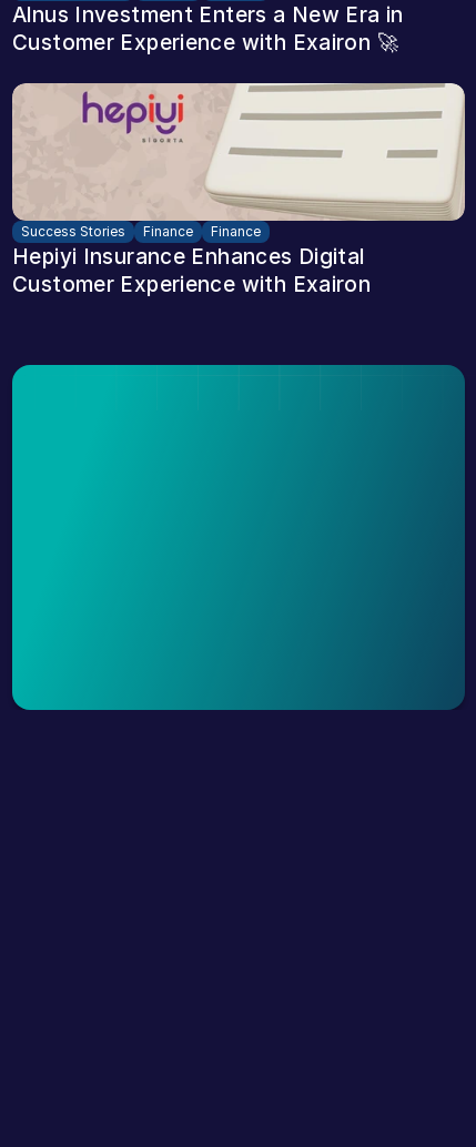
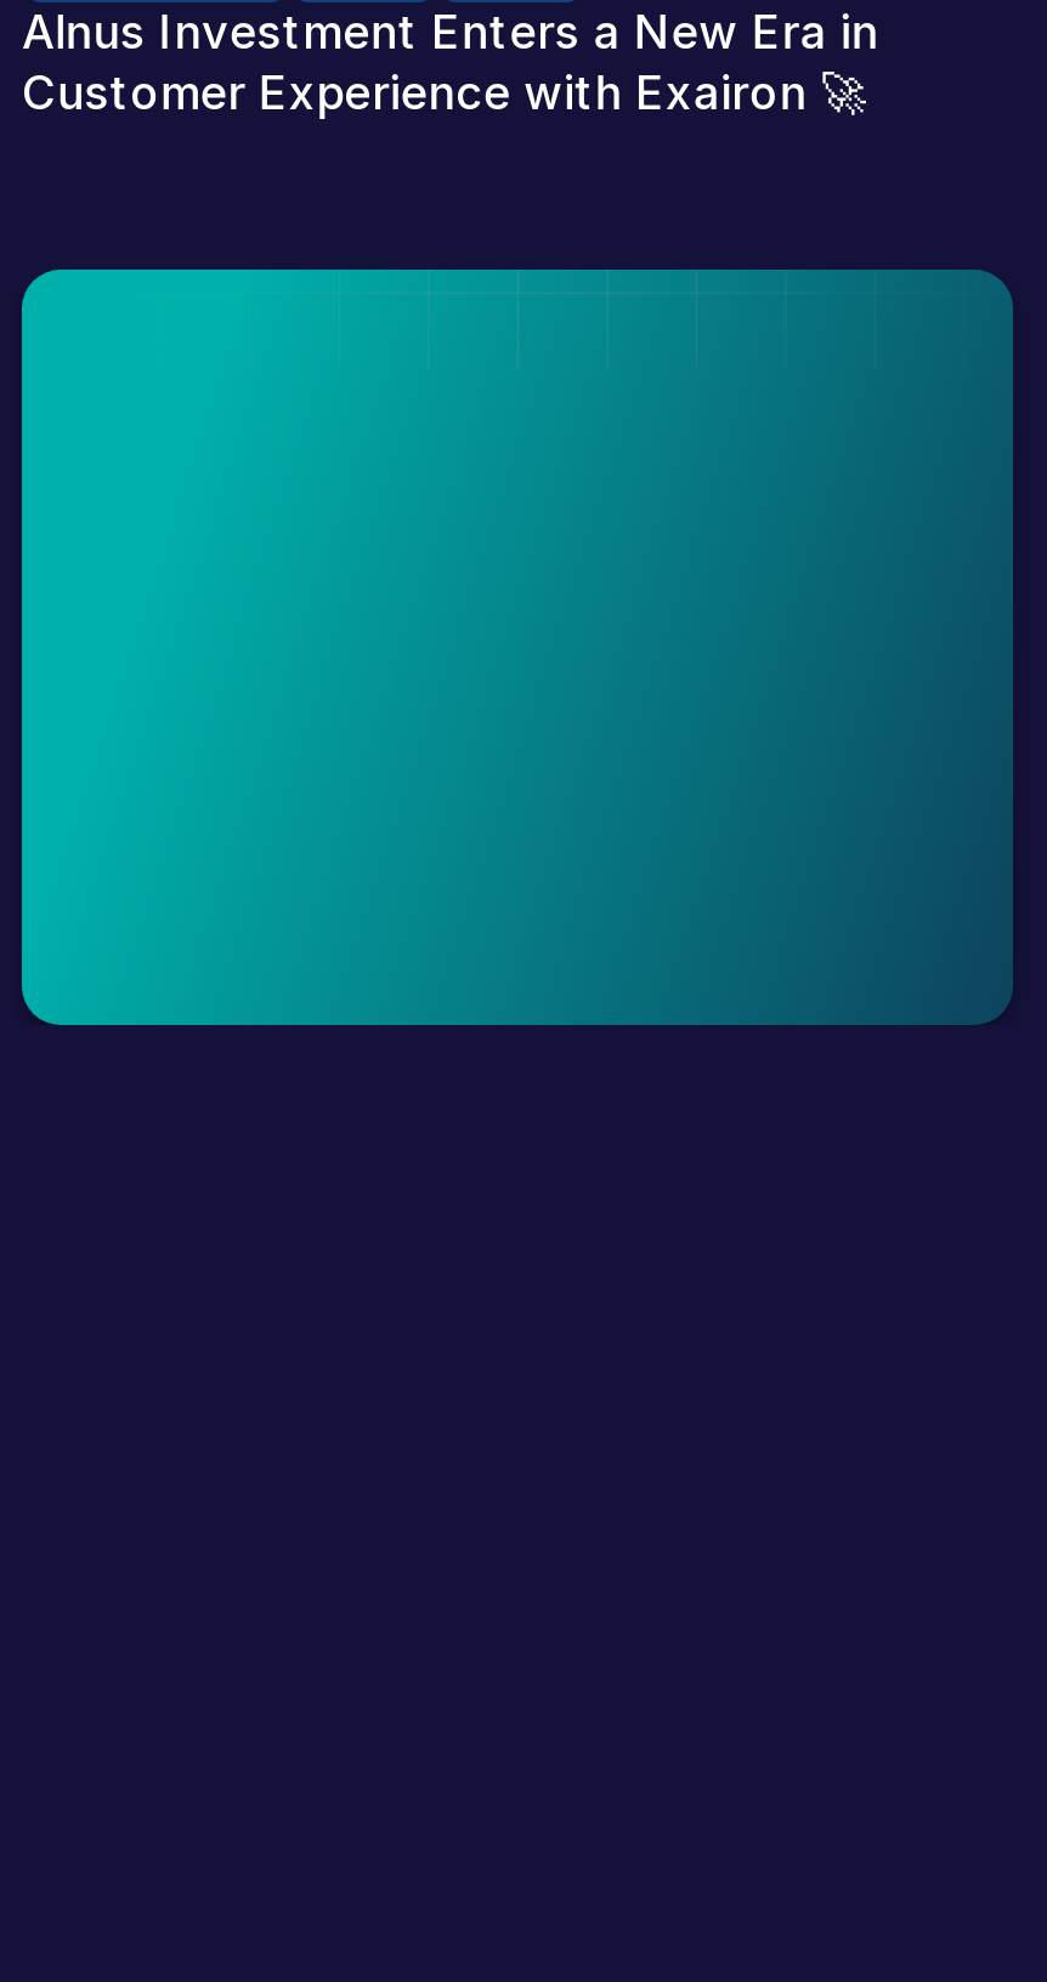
[11,82,466,297] [image] | Success Stories | Finance | Finance | Hepiyi Insurance Enhances Digital | Customer Experience with Exairon -> none

